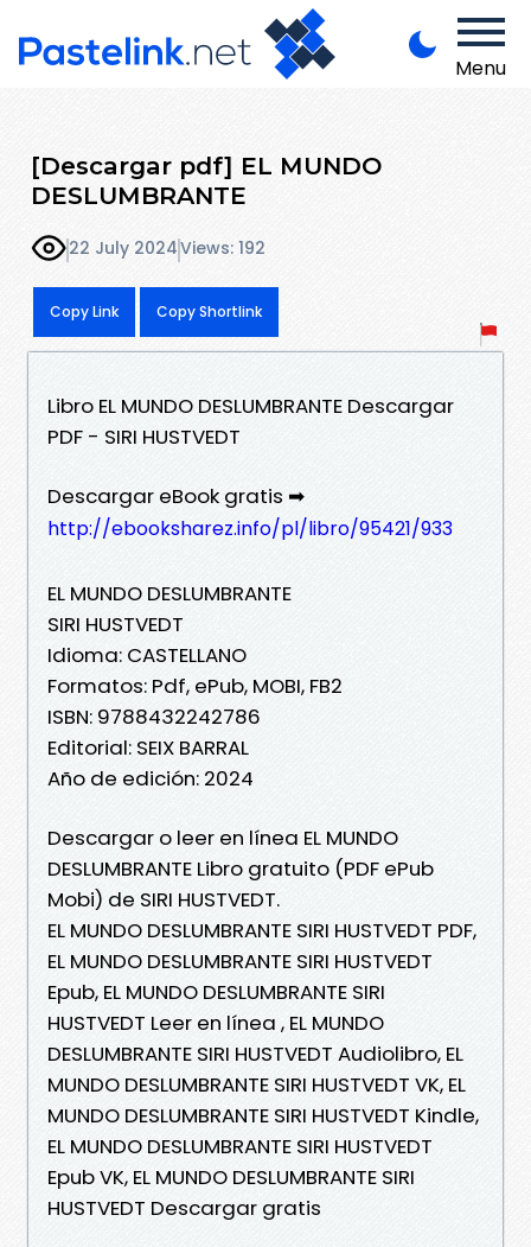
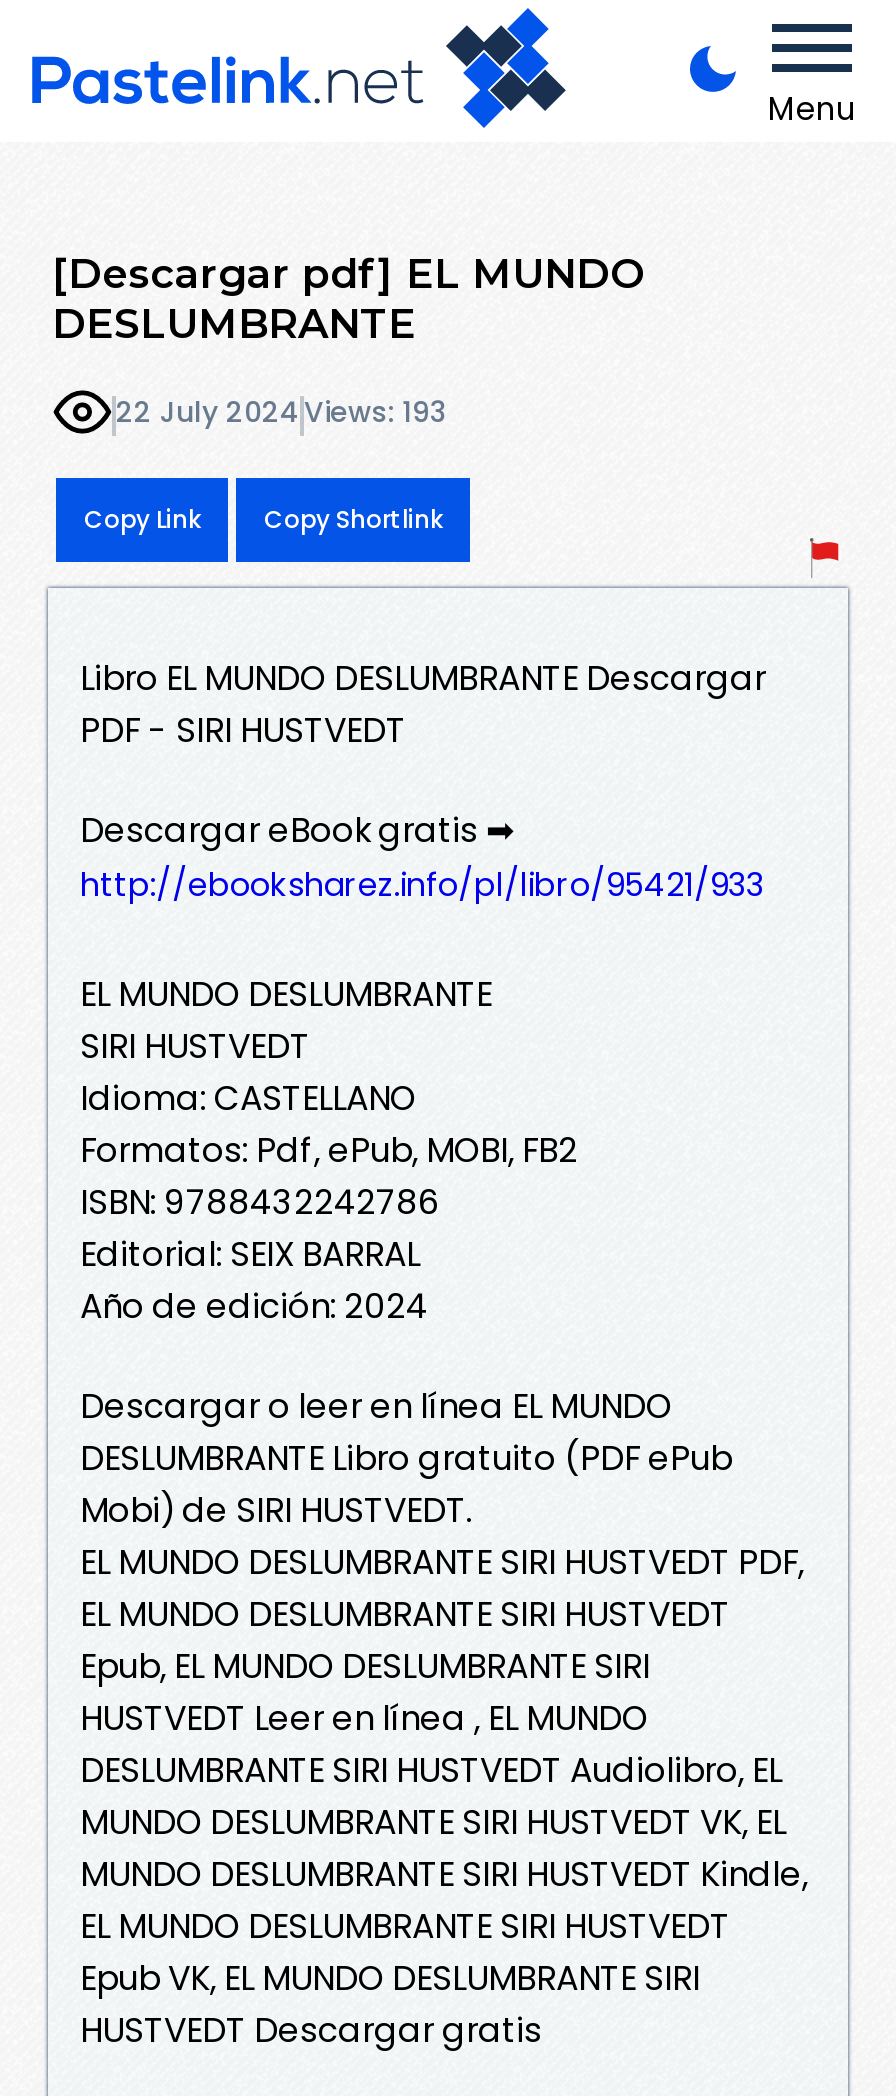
[69,237,265,260] 22 July 2024 Views: 192 -> [116,393,448,433] 22 July 2024 Views: 193

